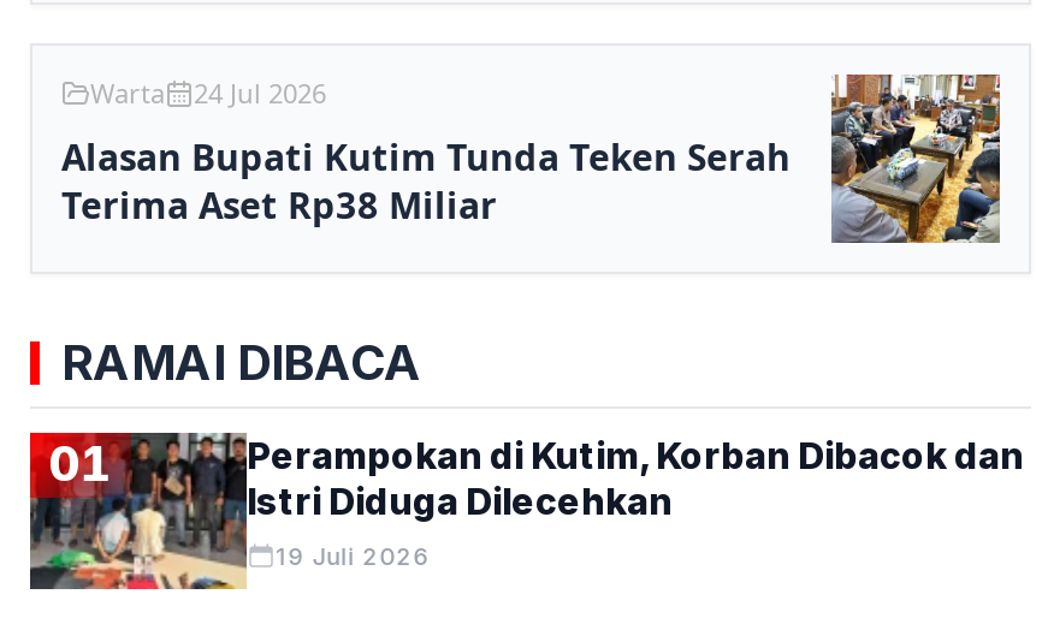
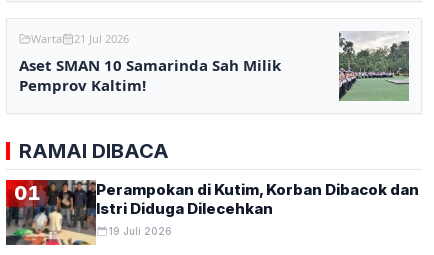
[61,74,791,228] 24 Jul 2026 | Alasan Bupati Kutim Tunda Teken Serah | Terima Aset Rp38 Miliar -> [19,31,281,95] 21 Jul 2026 | Aset SMAN 10 Samarinda Sah Milik | Pemprov Kaltim!
[829,72,1002,245] [image] -> [338,31,409,102] [image]

